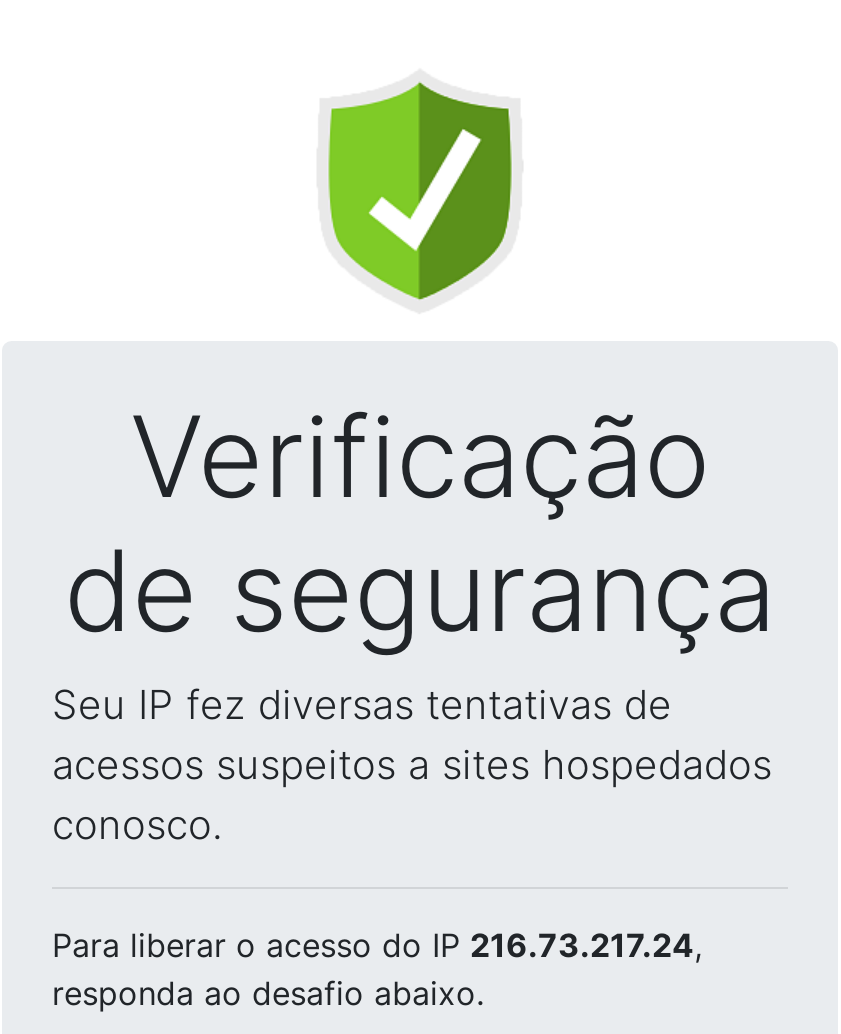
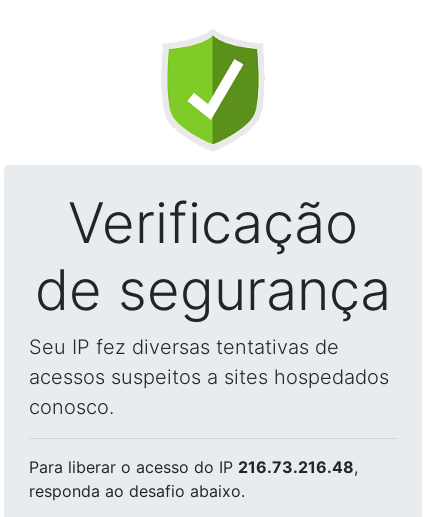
[52,925,702,965] Para liberar o acesso do IP 216.73.217.24, -> [29,457,358,477] Para liberar o acesso do IP 216.73.216.48,

